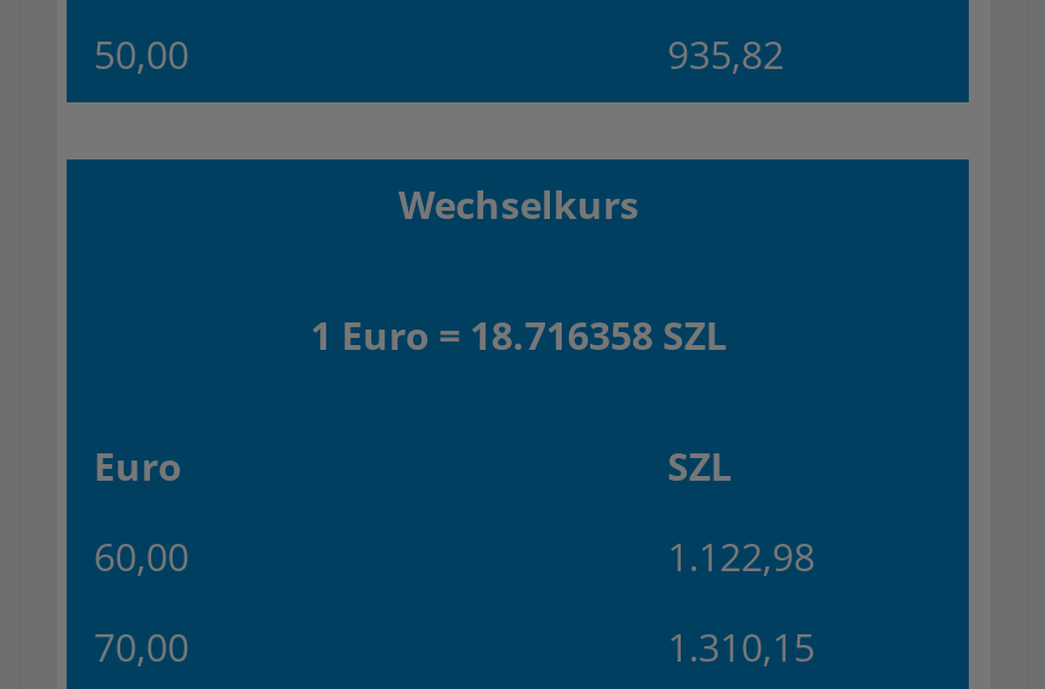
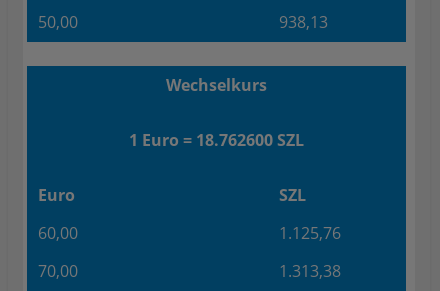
[667,29,784,81] 935,82 -> [279,11,328,33] 938,13
[310,309,727,362] 1 Euro = 18.716358 SZL -> [129,129,304,151] 1 Euro = 18.762600 SZL
[667,531,815,583] 1.122,98 -> [279,222,341,244] 1.125,76
[667,621,815,674] 1.310,15 -> [279,260,341,282] 1.313,38

